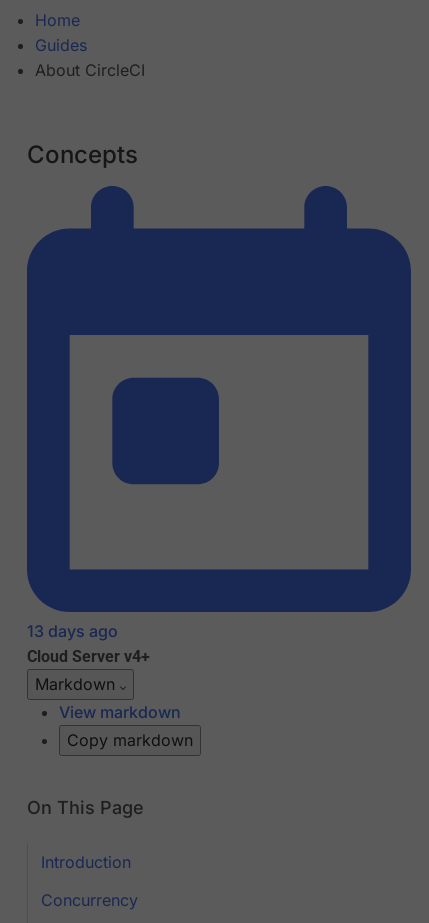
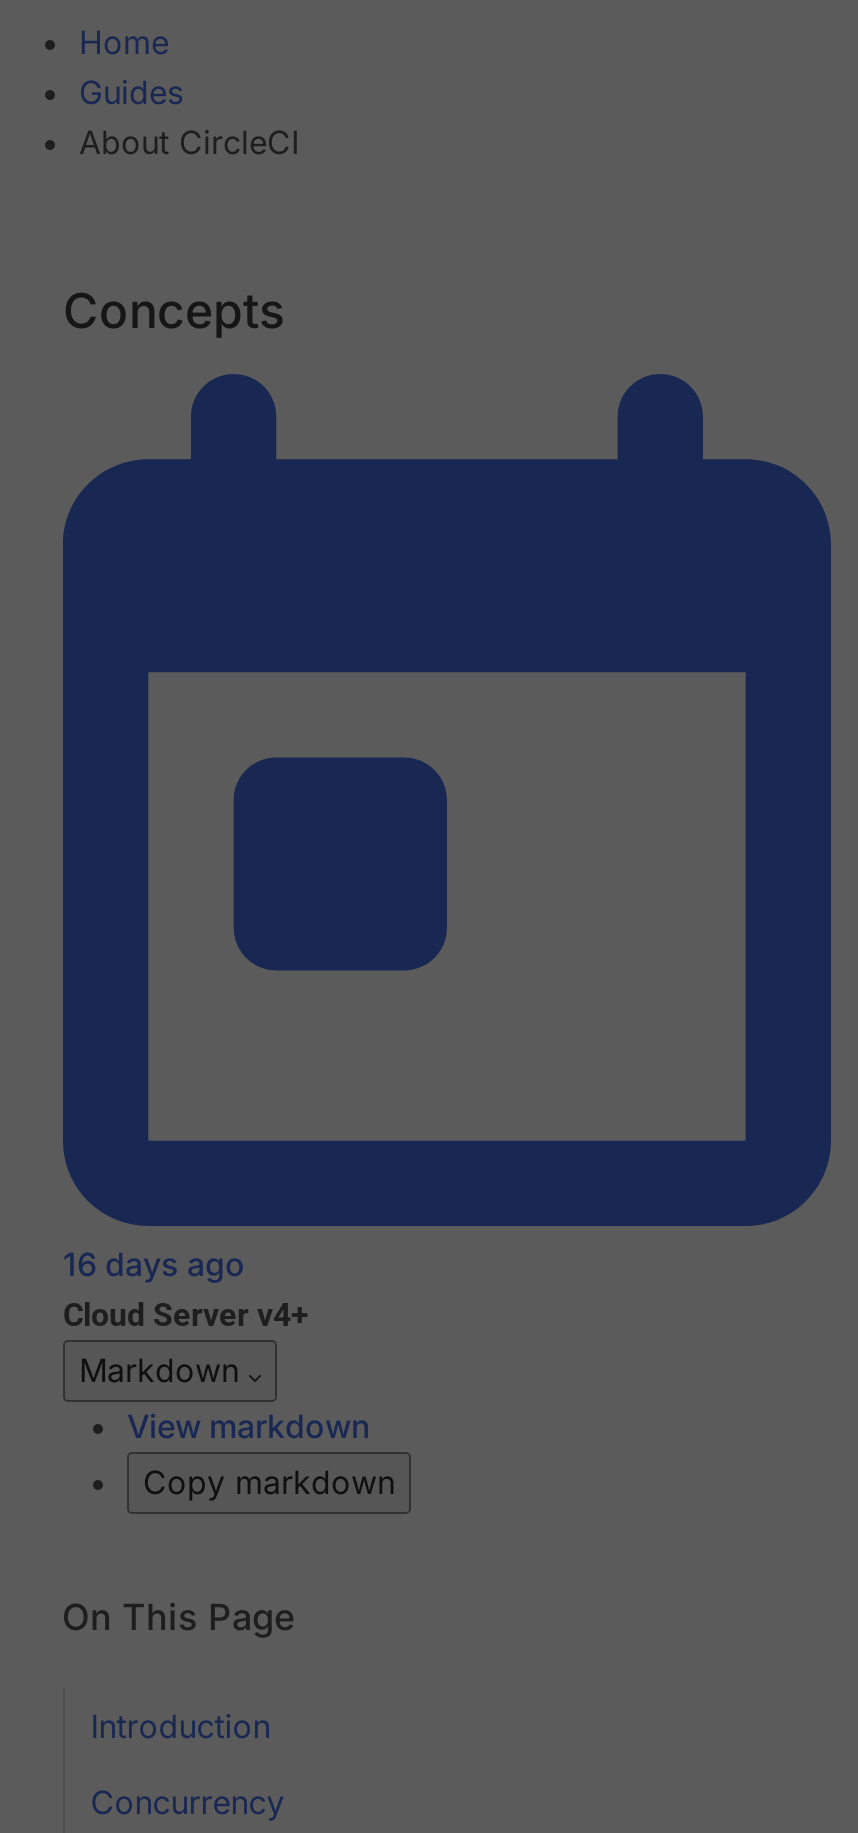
[27,621,118,641] 13 days ago -> [63,1245,245,1285] 16 days ago

